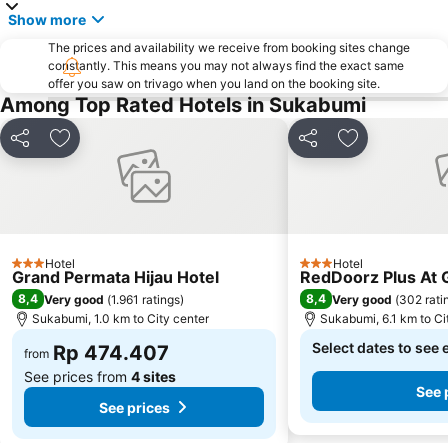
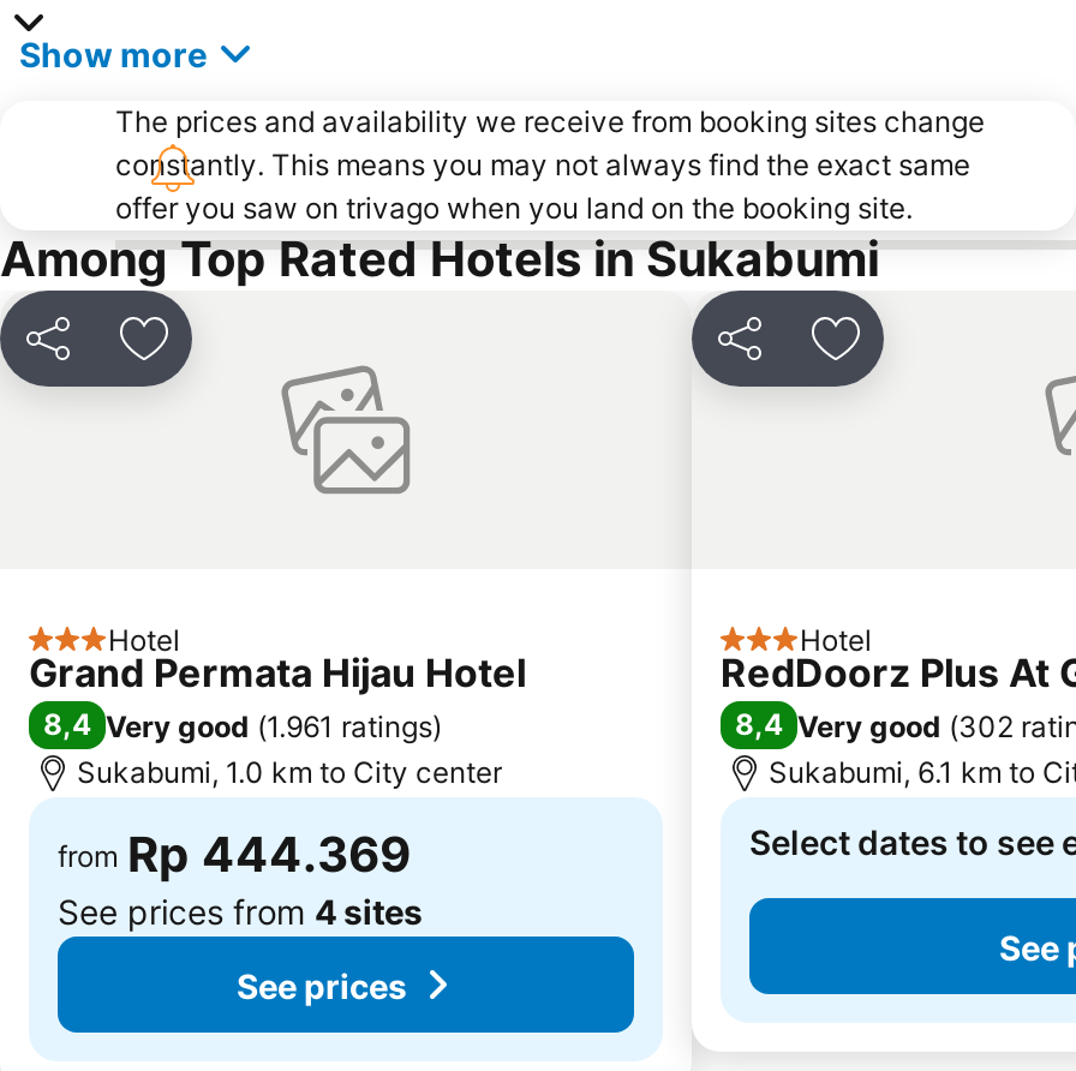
[24,341,169,365] from Rp 474.407 -> [58,826,411,884] from Rp 444.369

